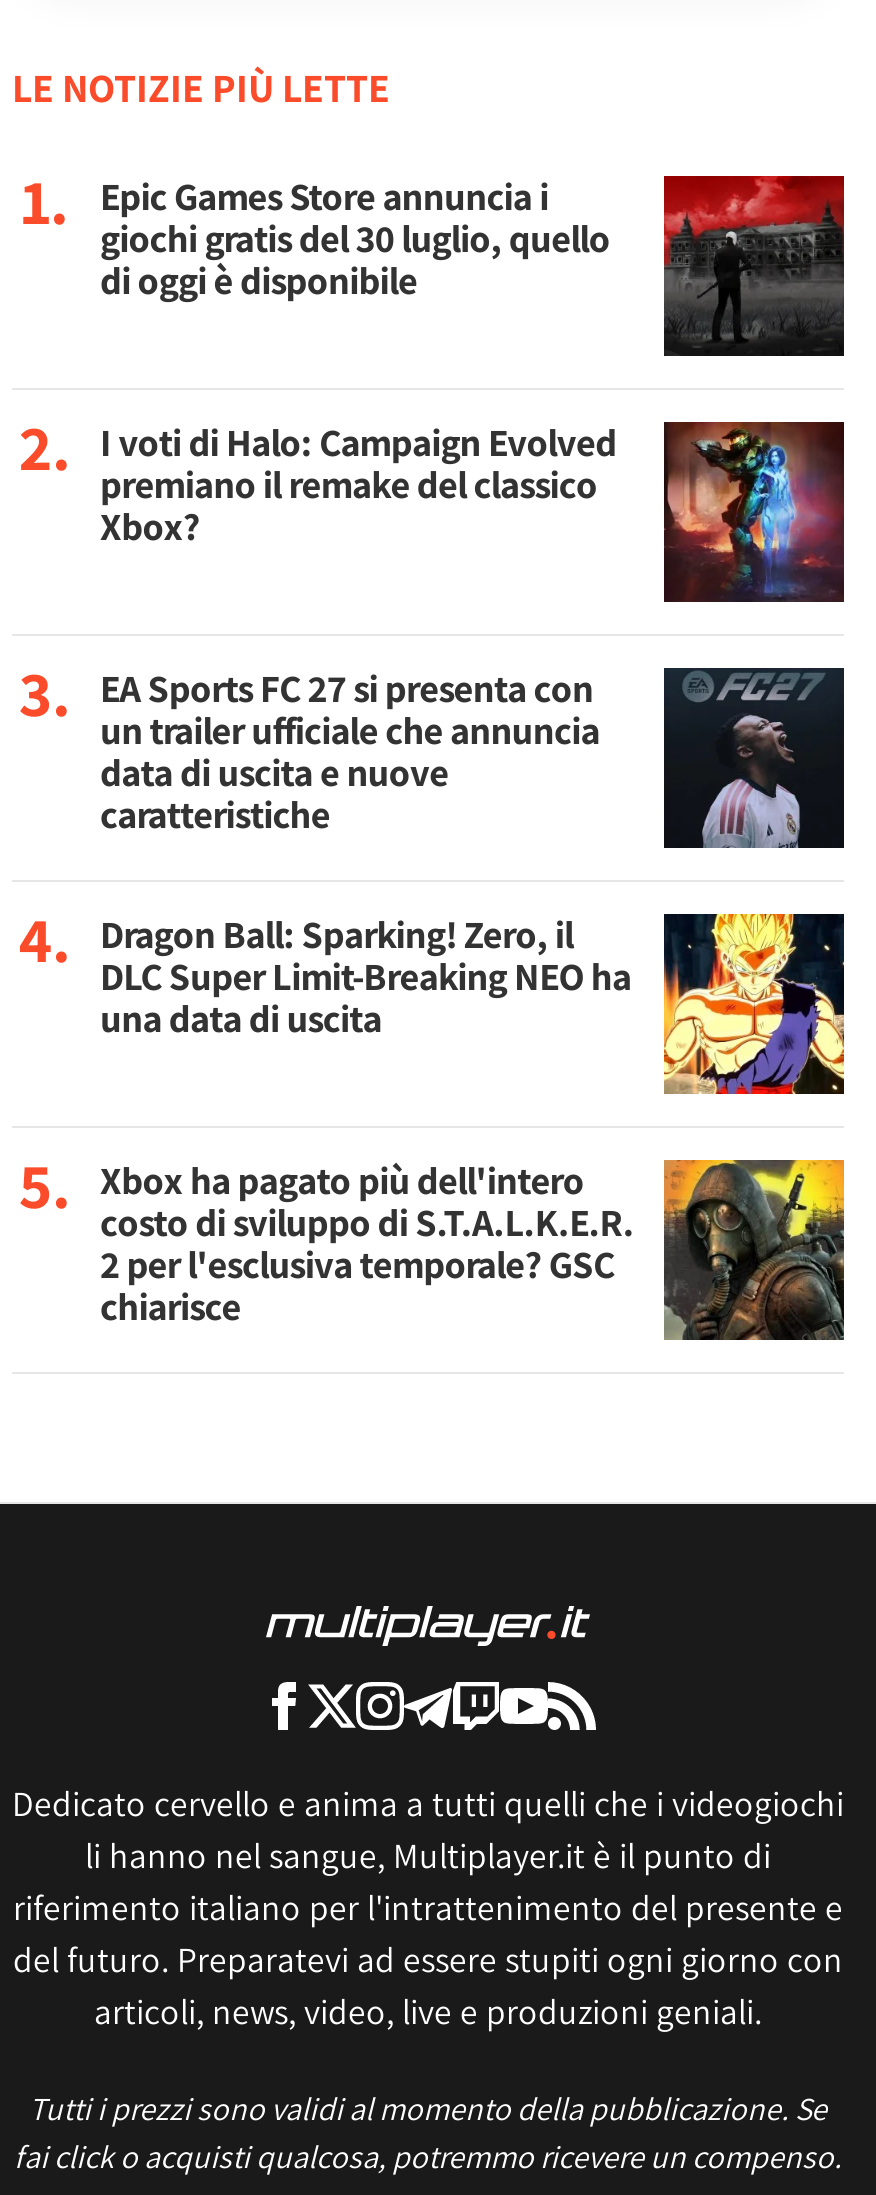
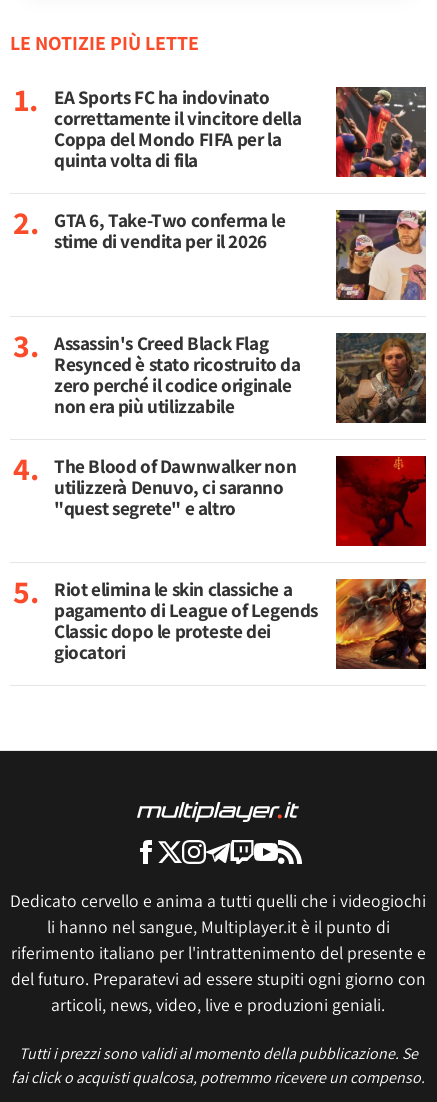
[100,169,844,358] [image] | Epic Games Store annuncia i | giochi gratis del 30 luglio, quello | di oggi è disponibile -> [54,84,426,178] [image] | EA Sports FC ha indovinato | correttamente il vincitore della | Coppa del Mondo FIFA per la | quinta volta di fila
[100,415,616,551] I voti di Halo: Campaign Evolved | premiano il remake del classico | Xbox? -> [54,207,285,254] GTA 6, Take-Two conferma le | stime di vendita per il 2026
[662,420,846,604] [image] -> [335,210,427,301] [image]
[100,661,846,850] [image] | EA Sports FC 27 si presenta con | un trailer ufficiale che annuncia | data di uscita e nuove | caratteristiche -> [54,330,427,424] [image] | Assassin's Creed Black Flag | Resynced è stato ricostruito da | zero perché il codice originale | non era più utilizzabile
[100,907,846,1096] [image] | Dragon Ball: Sparking! Zero, il | DLC Super Limit-Breaking NEO ha | una data di uscita -> [54,453,427,547] [image] | The Blood of Dawnwalker non | utilizzerà Denuvo, ci saranno | "quest segrete" e altro
[100,1153,846,1342] [image] | Xbox ha pagato più dell'intero | costo di sviluppo di S.T.A.L.K.E.R. | 2 per l'esclusiva temporale? GSC | chiarisce -> [54,576,427,669] [image] | Riot elimina le skin classiche a | pagamento di League of Legends | Classic dopo le proteste dei | giocatori

